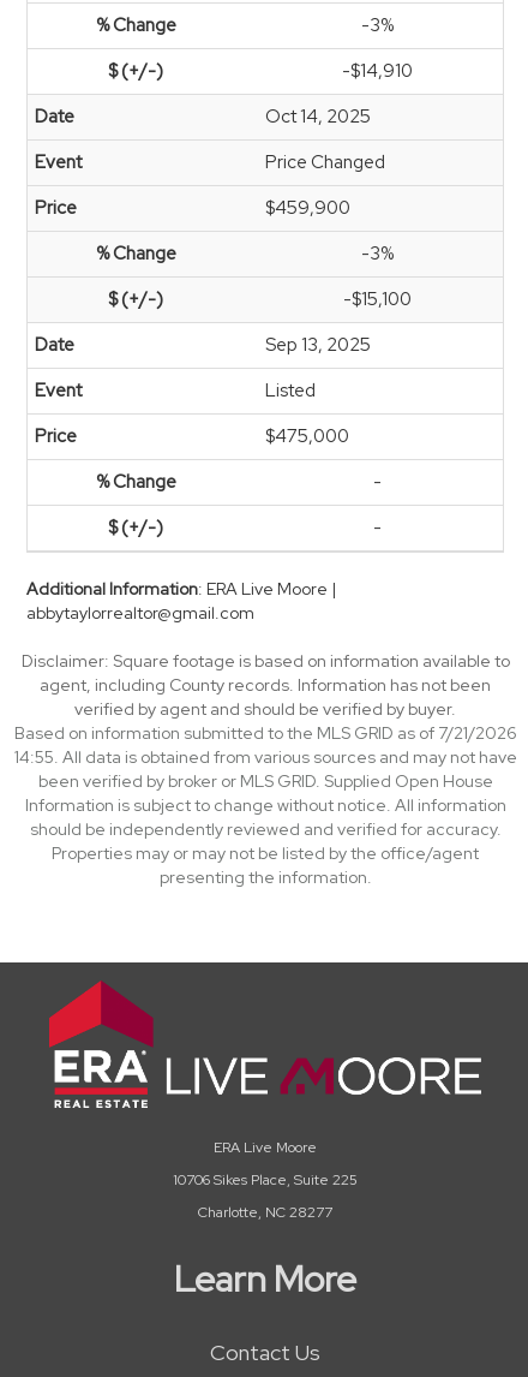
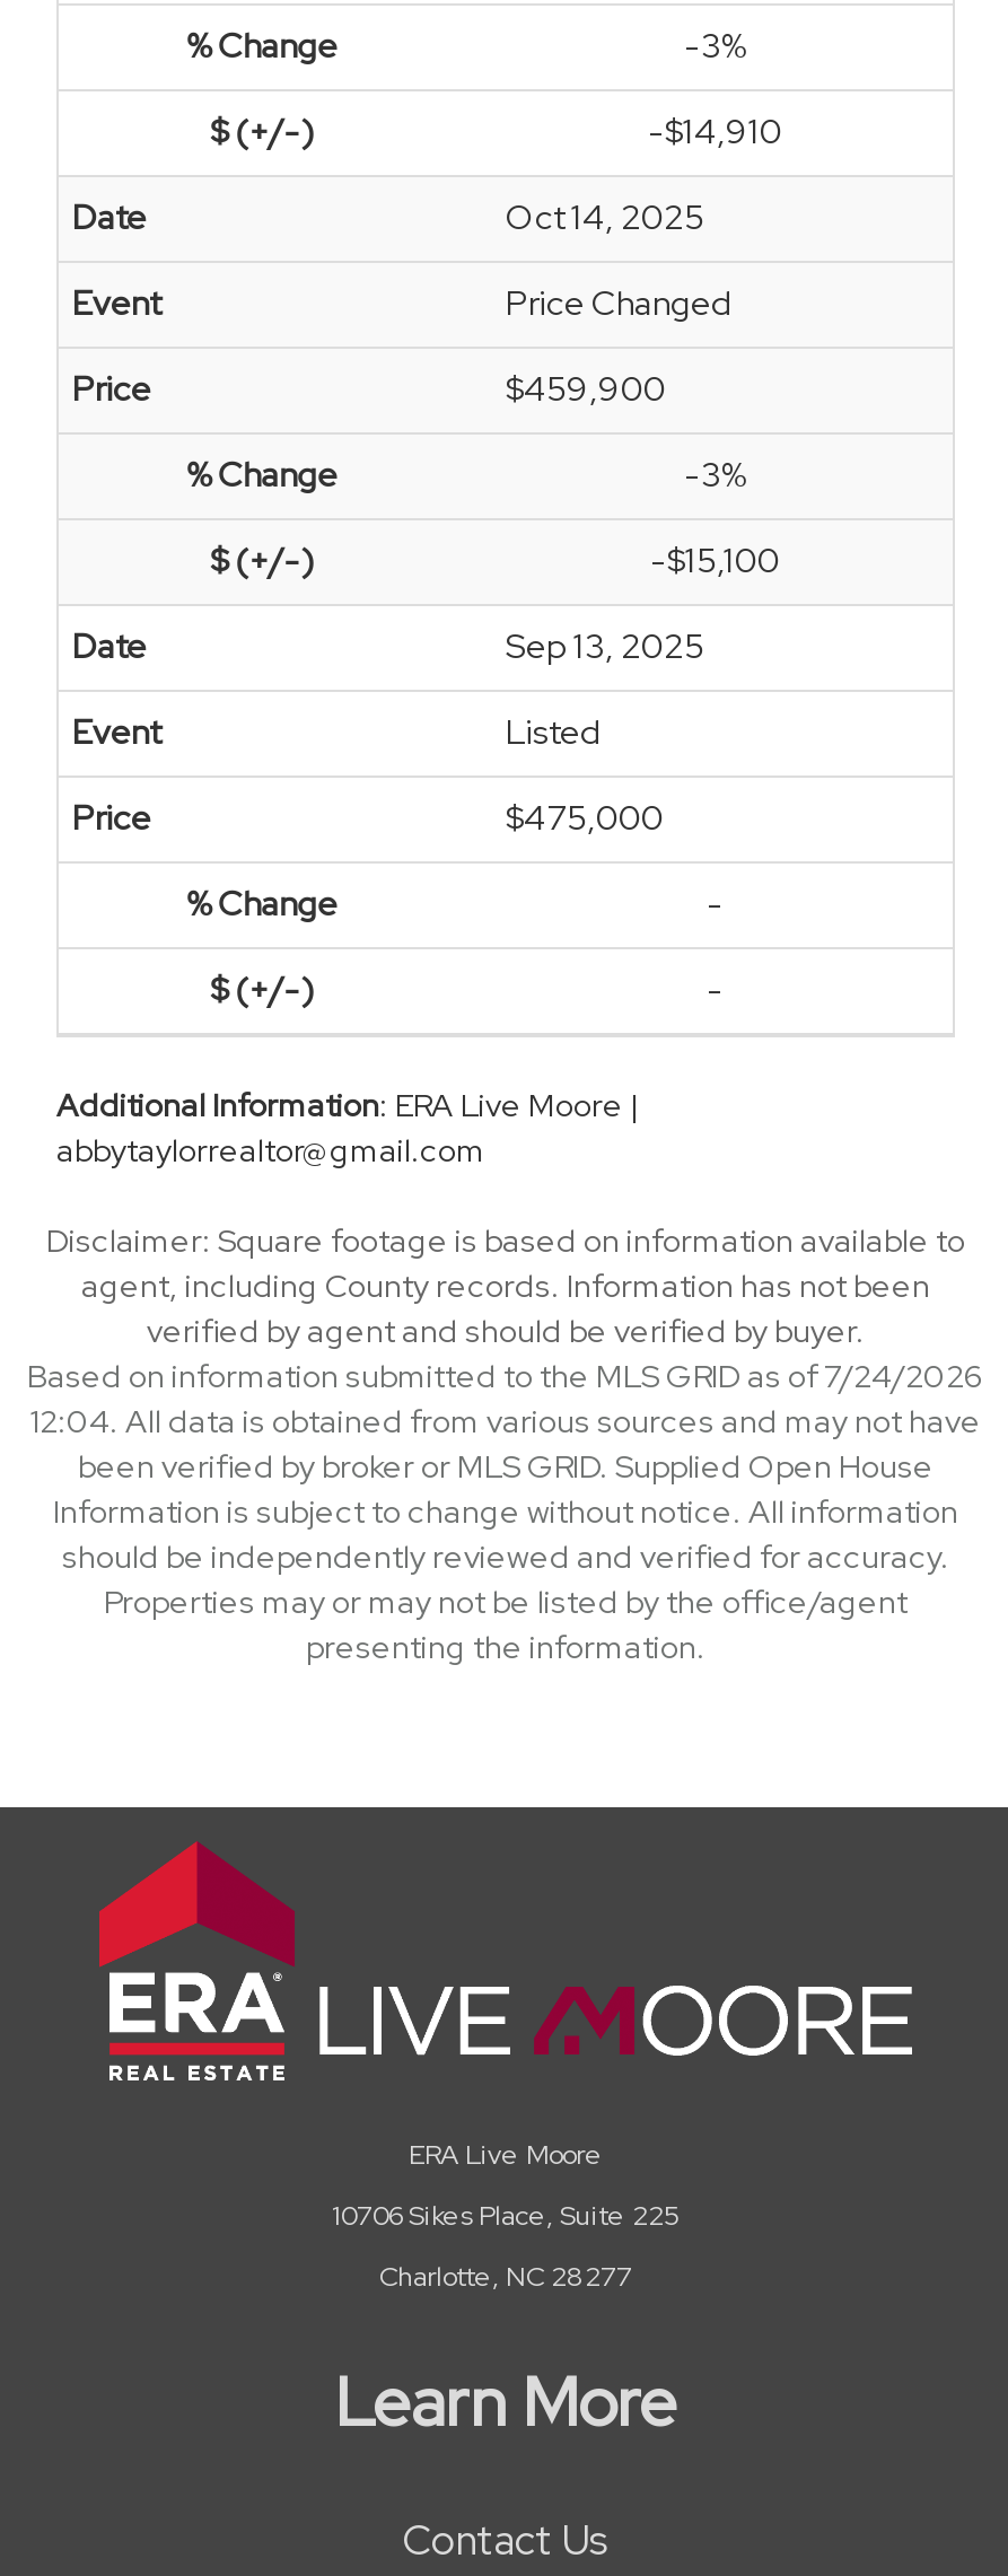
[14,722,517,744] Based on information submitted to the MLS GRID as of 7/21/2026 -> [27,1356,984,1396] Based on information submitted to the MLS GRID as of 7/24/2026
[14,746,517,768] 14:55. All data is obtained from various sources and may not have -> [30,1401,981,1442] 12:04. All data is obtained from various sources and may not have

